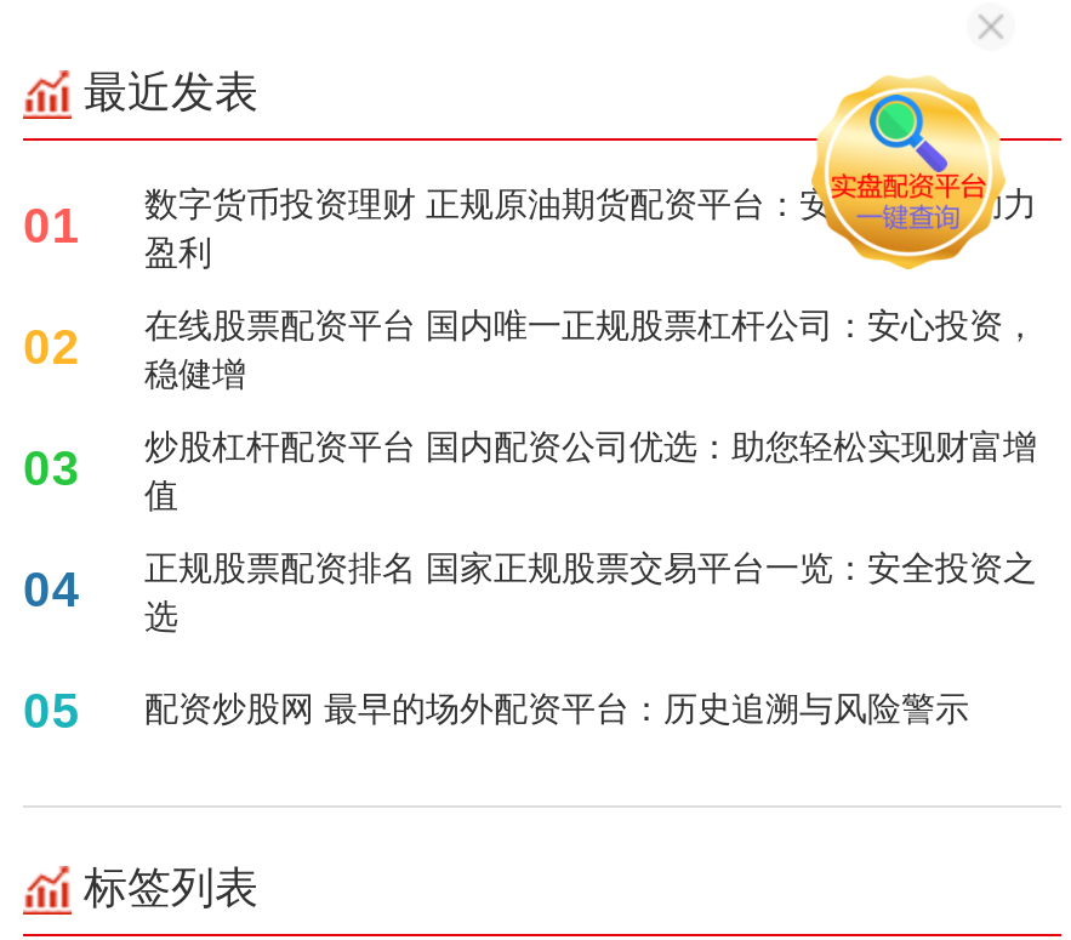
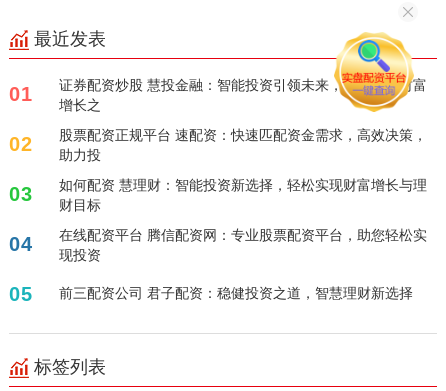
[144,179,1037,274] 数字货币投资理财 正规原油期货配资平台：安全高效，助力 | 盈利 -> [59,75,427,114] 证券配资炒股 慧投金融：智能投资引领未来，开启您的财富 | 增长之
[144,301,1037,395] 在线股票配资平台 国内唯一正规股票杠杆公司：安心投资， | 稳健增 -> [59,125,427,164] 股票配资正规平台 速配资：快速匹配资金需求，高效决策， | 助力投
[144,422,1037,516] 炒股杠杆配资平台 国内配资公司优选：助您轻松实现财富增 | 值 -> [59,175,427,214] 如何配资 慧理财：智能投资新选择，轻松实现财富增长与理 | 财目标
[144,543,1037,638] 正规股票配资排名 国家正规股票交易平台一览：安全投资之 | 选 -> [59,225,427,264] 在线配资平台 腾信配资网：专业股票配资平台，助您轻松实 | 现投资
[144,684,969,730] 配资炒股网 最早的场外配资平台：历史追溯与风险警示 -> [59,283,413,302] 前三配资公司 君子配资：稳健投资之道，智慧理财新选择

